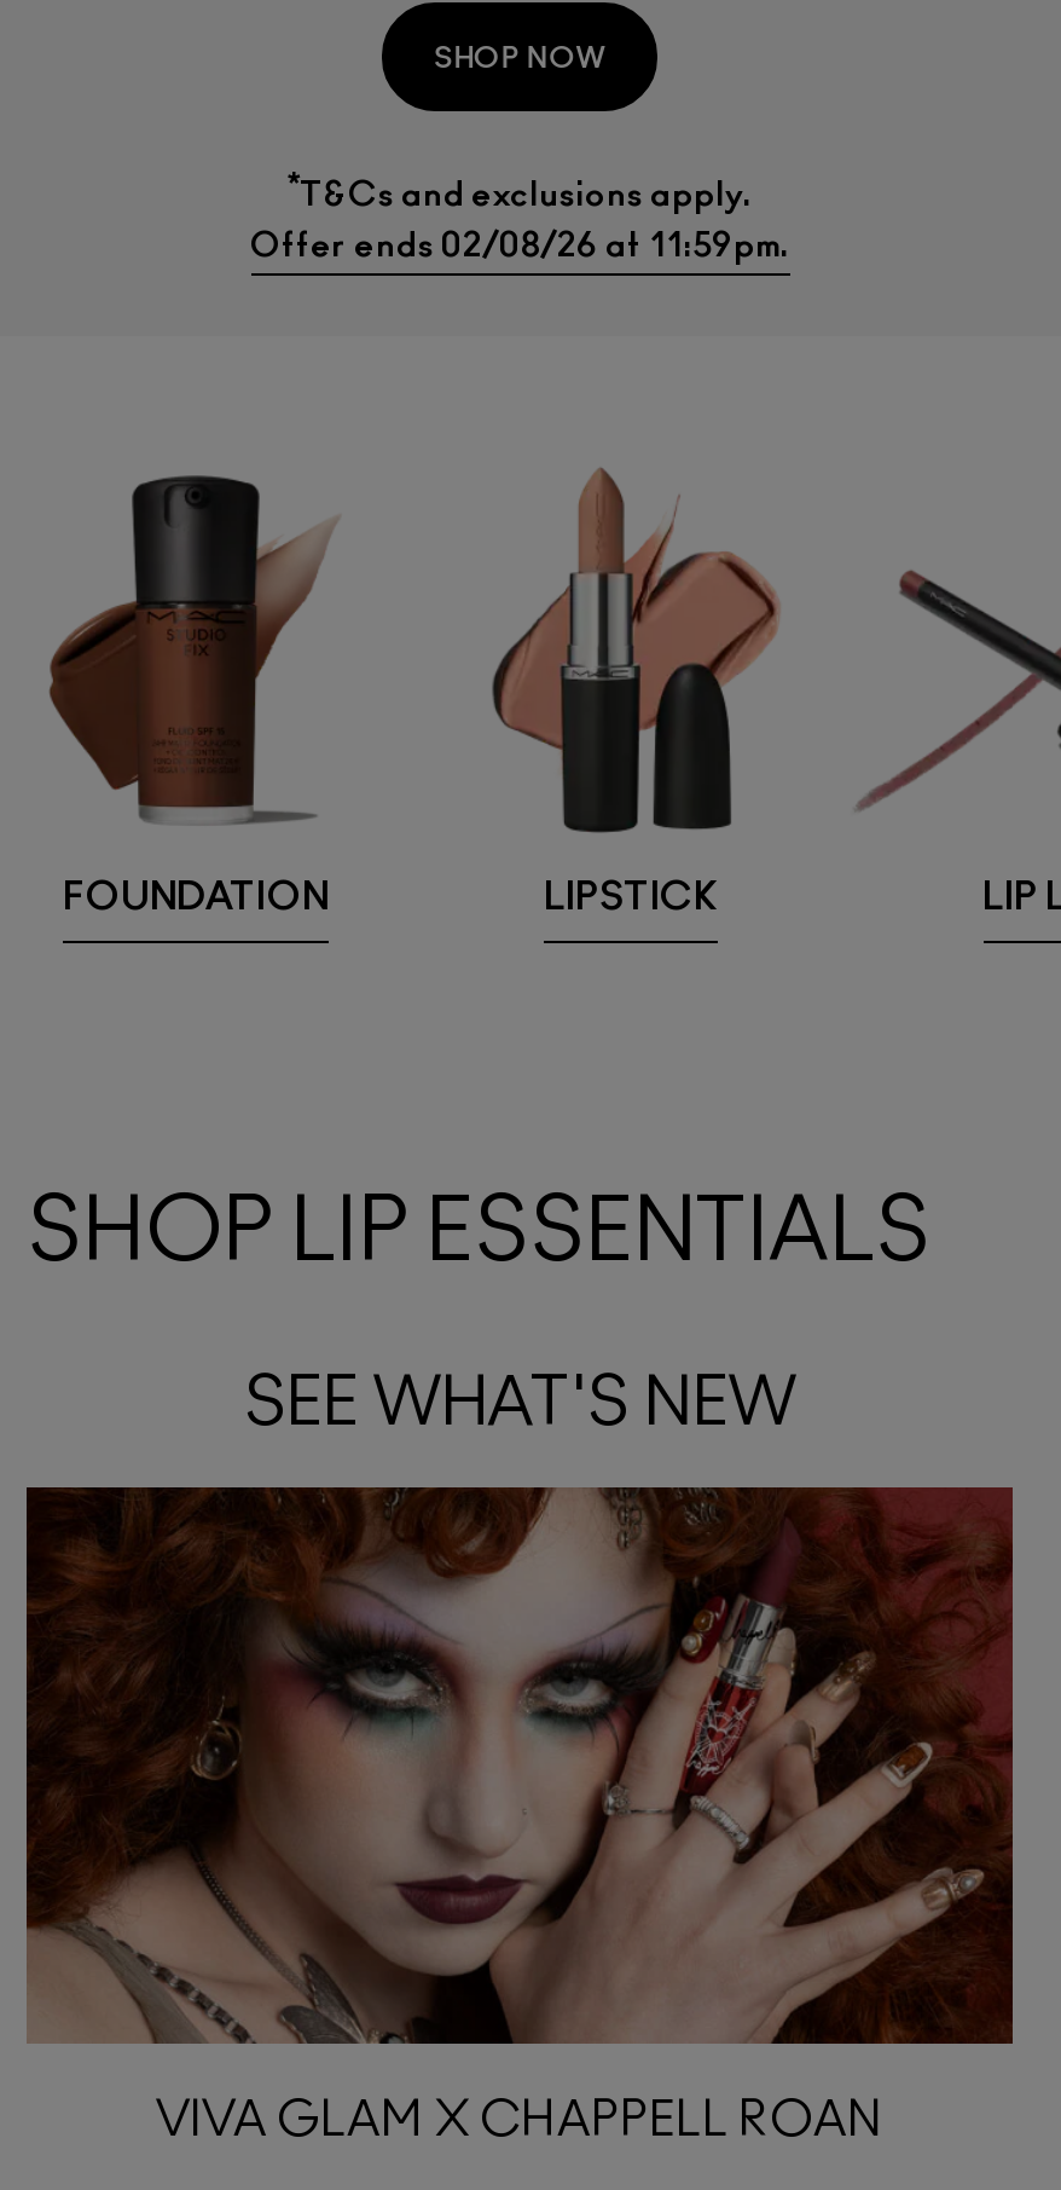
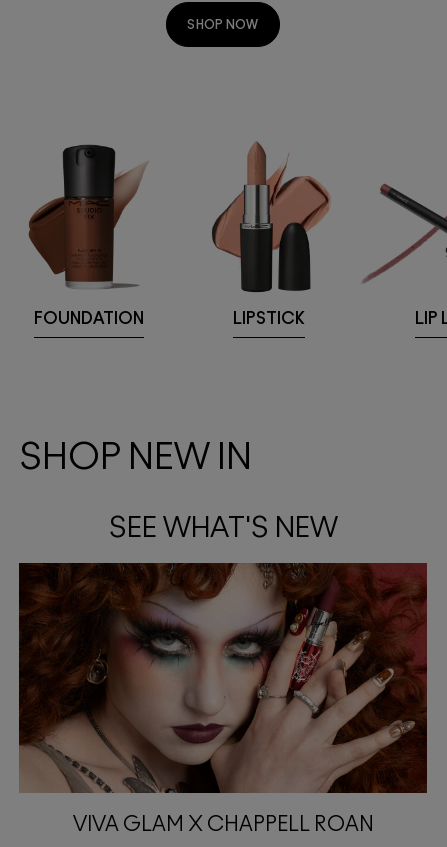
[250,173,789,263] *T&Cs and exclusions apply. | Offer ends 02/08/26 at 11:59pm. -> none
[27,1191,930,1278] SHOP LIP ESSENTIALS -> [19,440,252,476] SHOP NEW IN

